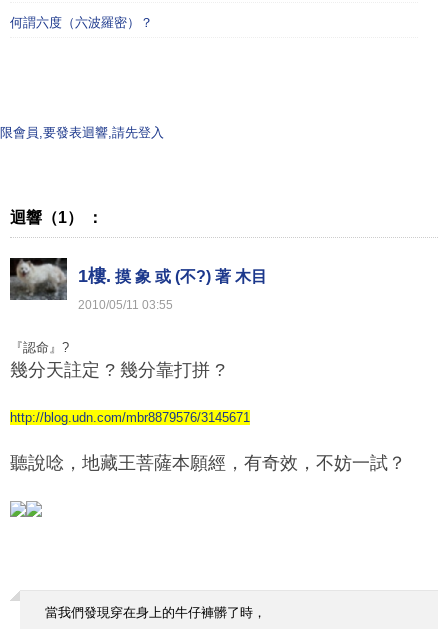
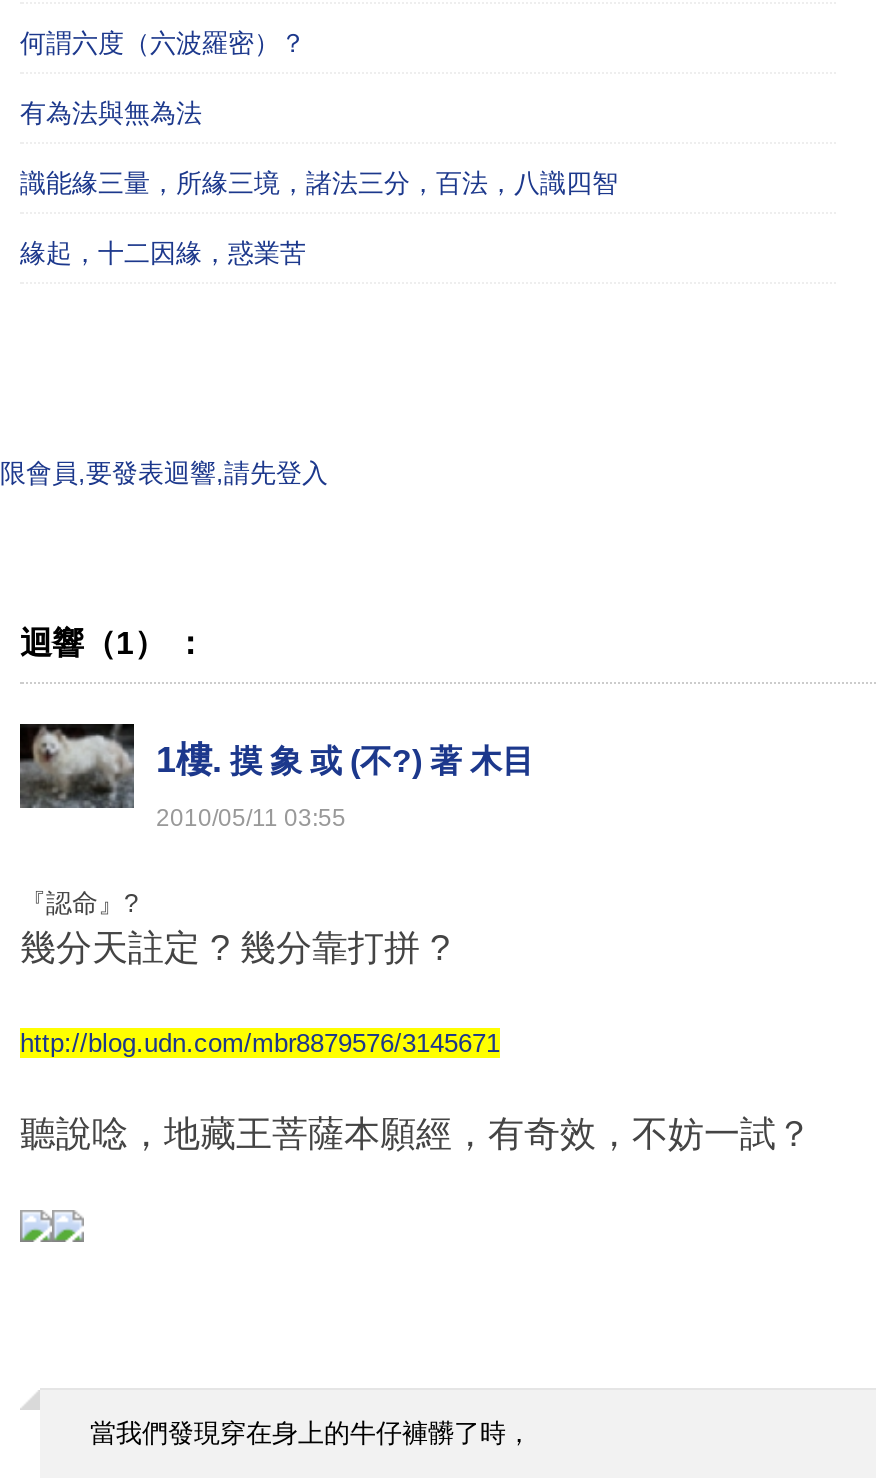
none -> [20,98,618,268] 有為法與無為法 | 識能緣三量，所緣三境，諸法三分，百法，八識四智 | 緣起，十二因緣，惑業苦

